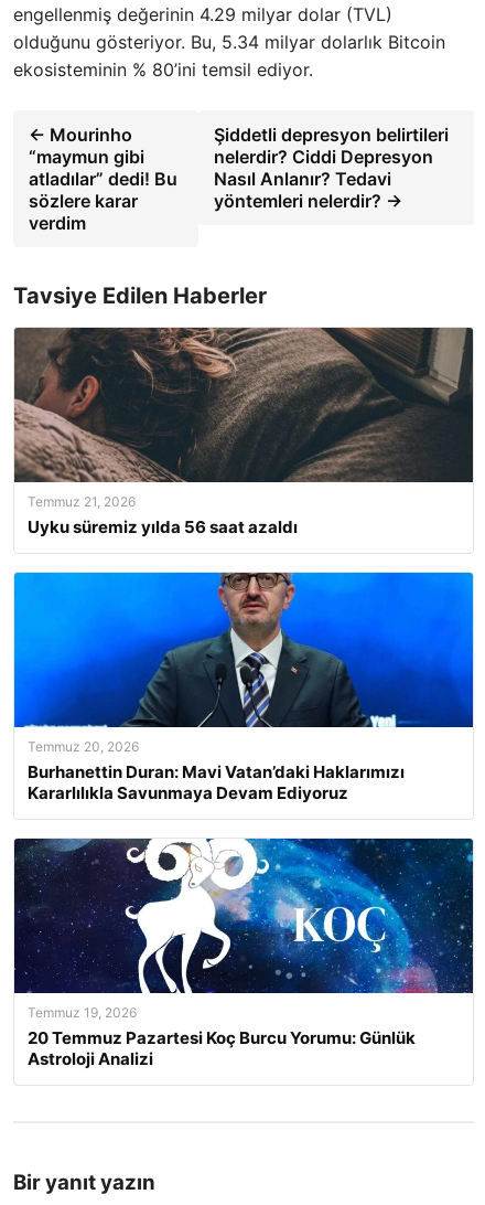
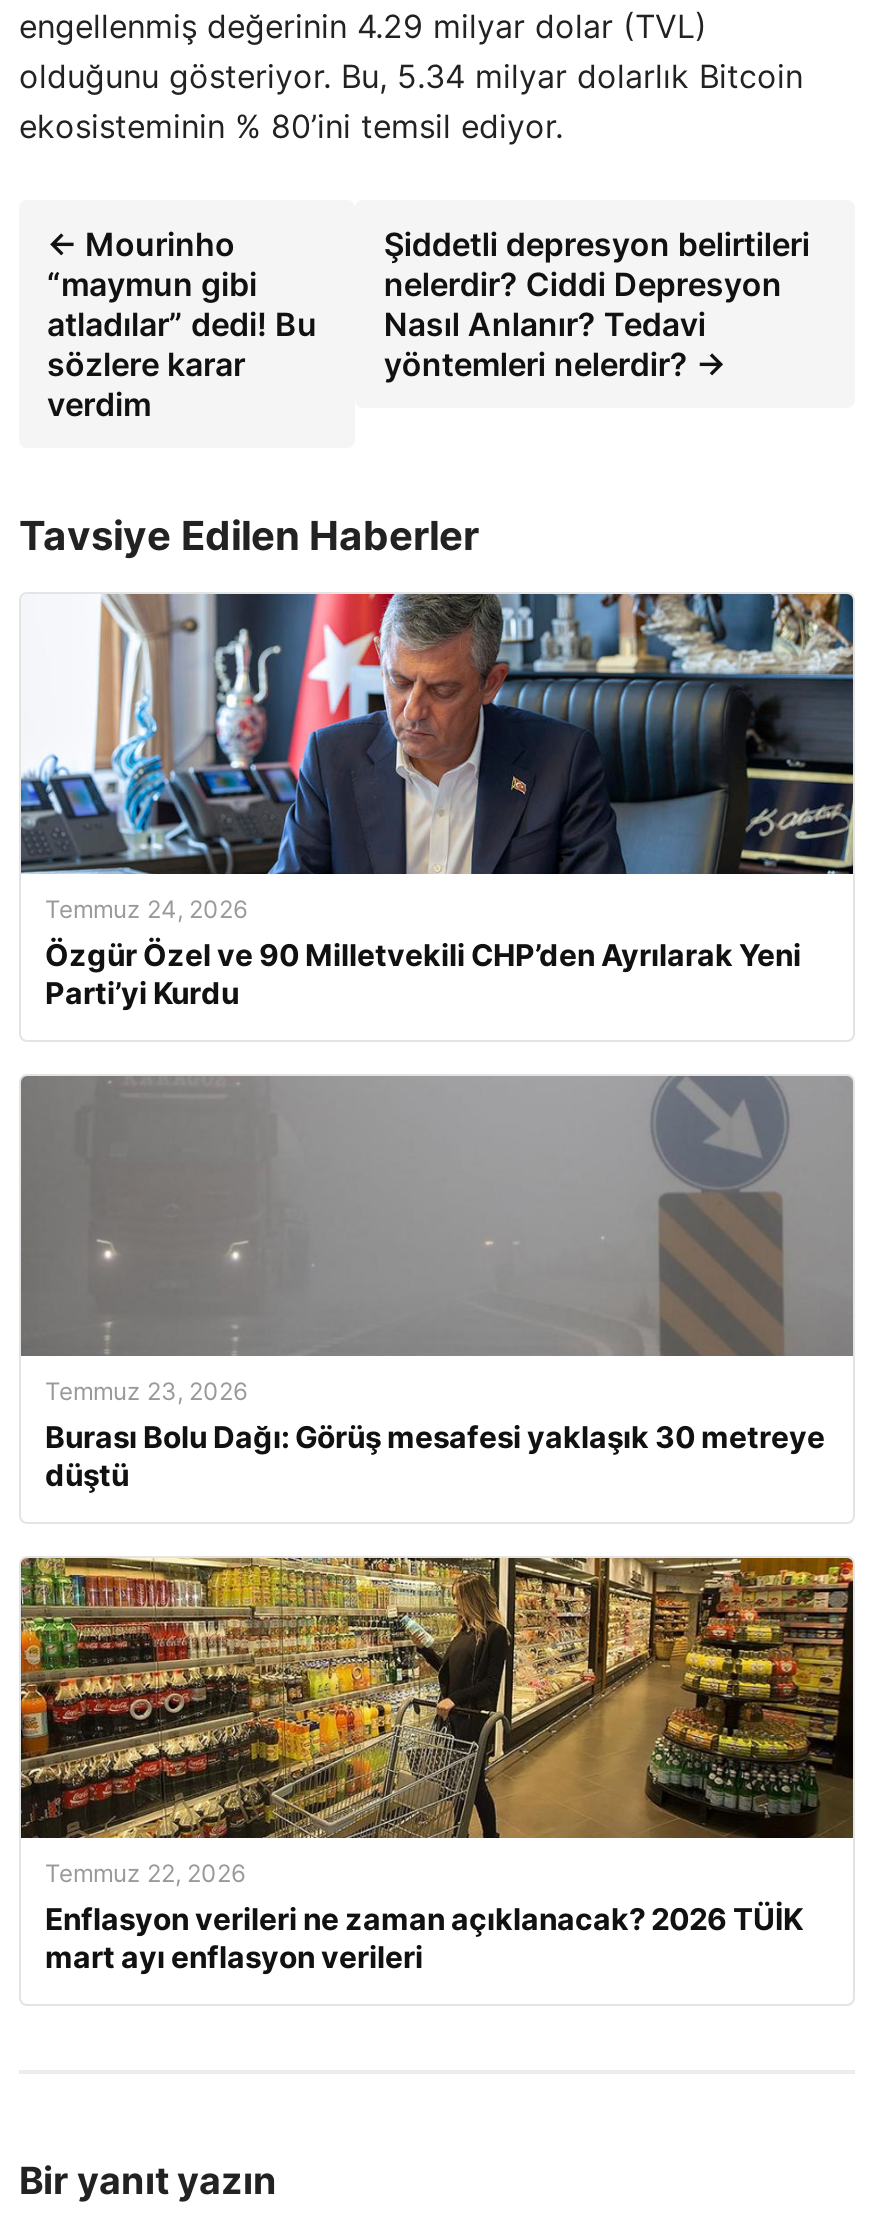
[13,327,473,537] [image] | Temmuz 21, 2026 | Uyku süremiz yılda 56 saat azaldı -> [19,592,855,1011] [image] | Temmuz 24, 2026 | Özgür Özel ve 90 Milletvekili CHP’den Ayrılarak Yeni | Parti’yi Kurdu
[13,572,474,803] [image] | Temmuz 20, 2026 | Burhanettin Duran: Mavi Vatan’daki Haklarımızı | Kararlılıkla Savunmaya Devam Ediyoruz -> [19,1074,855,1493] [image] | Temmuz 23, 2026 | Burası Bolu Dağı: Görüş mesafesi yaklaşık 30 metreye | düştü
[13,838,474,1069] [image] | Temmuz 19, 2026 | 20 Temmuz Pazartesi Koç Burcu Yorumu: Günlük | Astroloji Analizi -> [19,1556,855,1975] [image] | Temmuz 22, 2026 | Enflasyon verileri ne zaman açıklanacak? 2026 TÜİK | mart ayı enflasyon verileri

